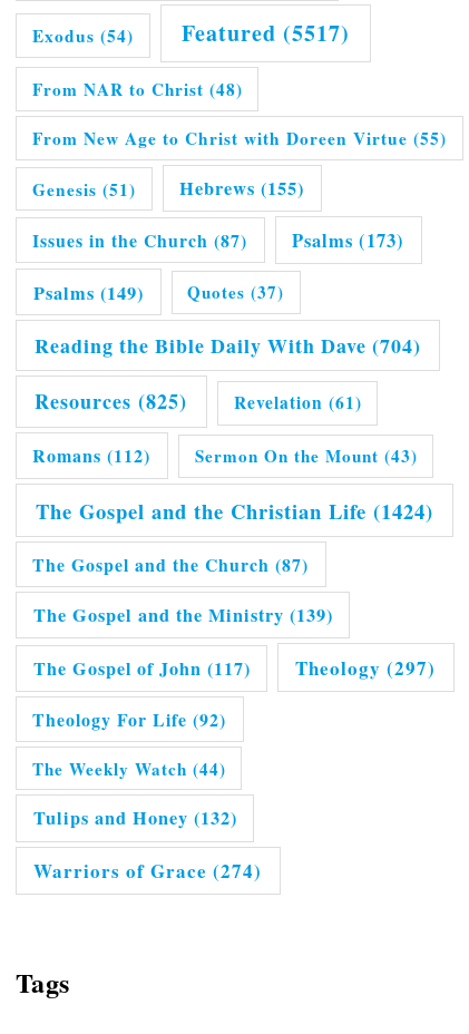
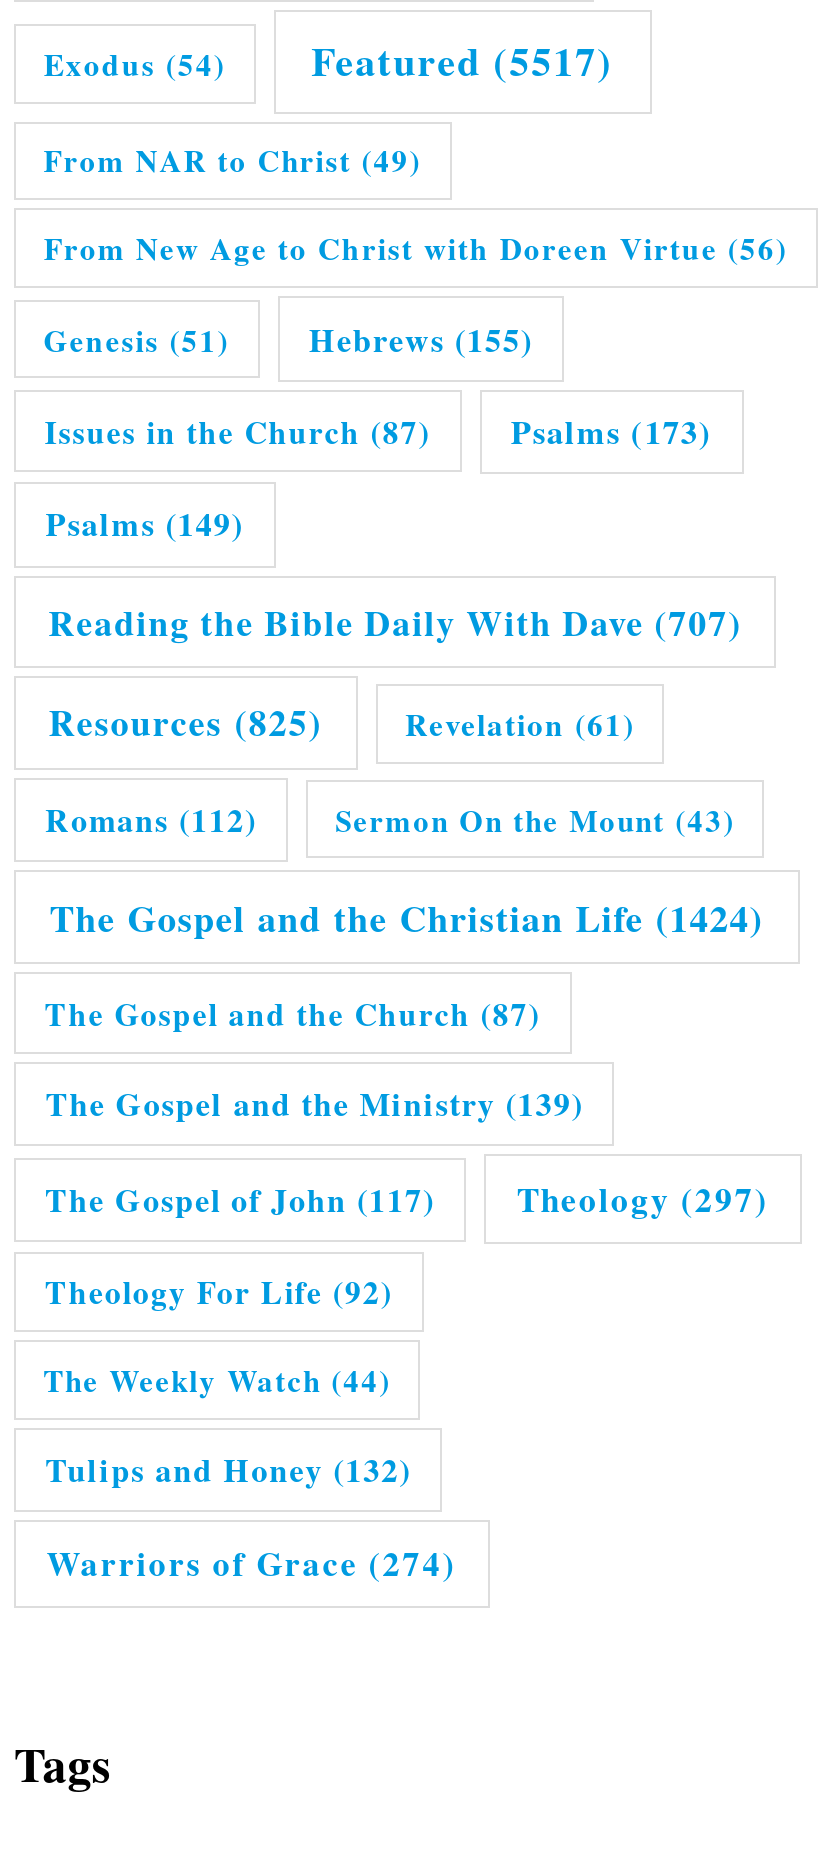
[32,77,243,102] From NAR to Christ (48) -> [44,138,422,182] From NAR to Christ (49)
[32,125,446,150] From New Age to Christ with Doreen Virtue (55) -> [44,225,788,269] From New Age to Christ with Doreen Virtue (56)
[35,280,421,360] Quotes (37) | Reading the Bible Daily With Dave (704) -> [48,595,742,647] Reading the Bible Daily With Dave (707)

